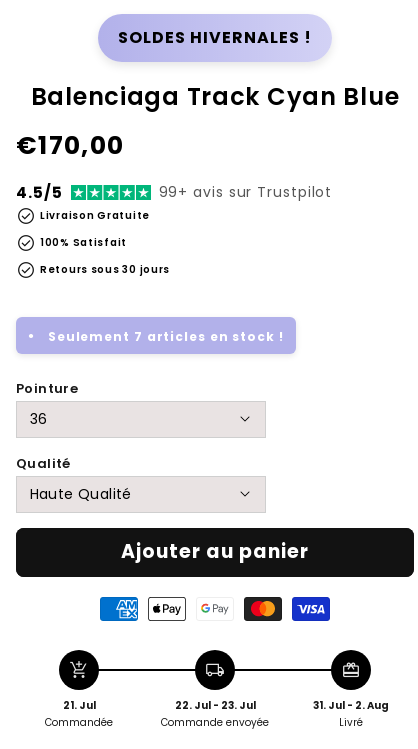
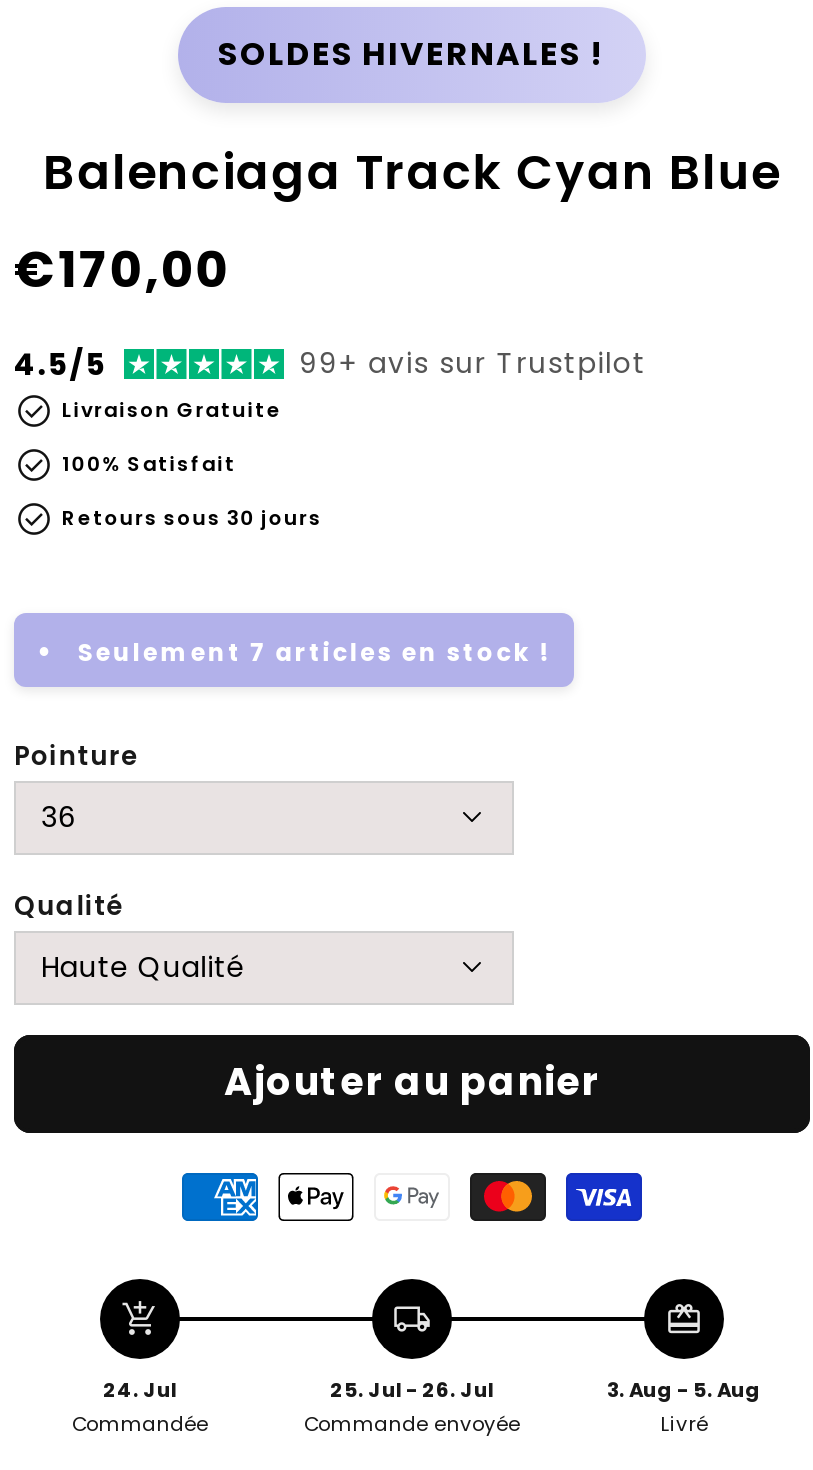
[62,698,95,713] 21. Jul -> [103,1374,177,1404] 24. Jul
[174,698,255,713] 22. Jul - 23. Jul -> [330,1374,494,1404] 25. Jul - 26. Jul
[313,698,389,713] 31. Jul - 2. Aug -> [607,1374,761,1404] 3. Aug - 5. Aug

